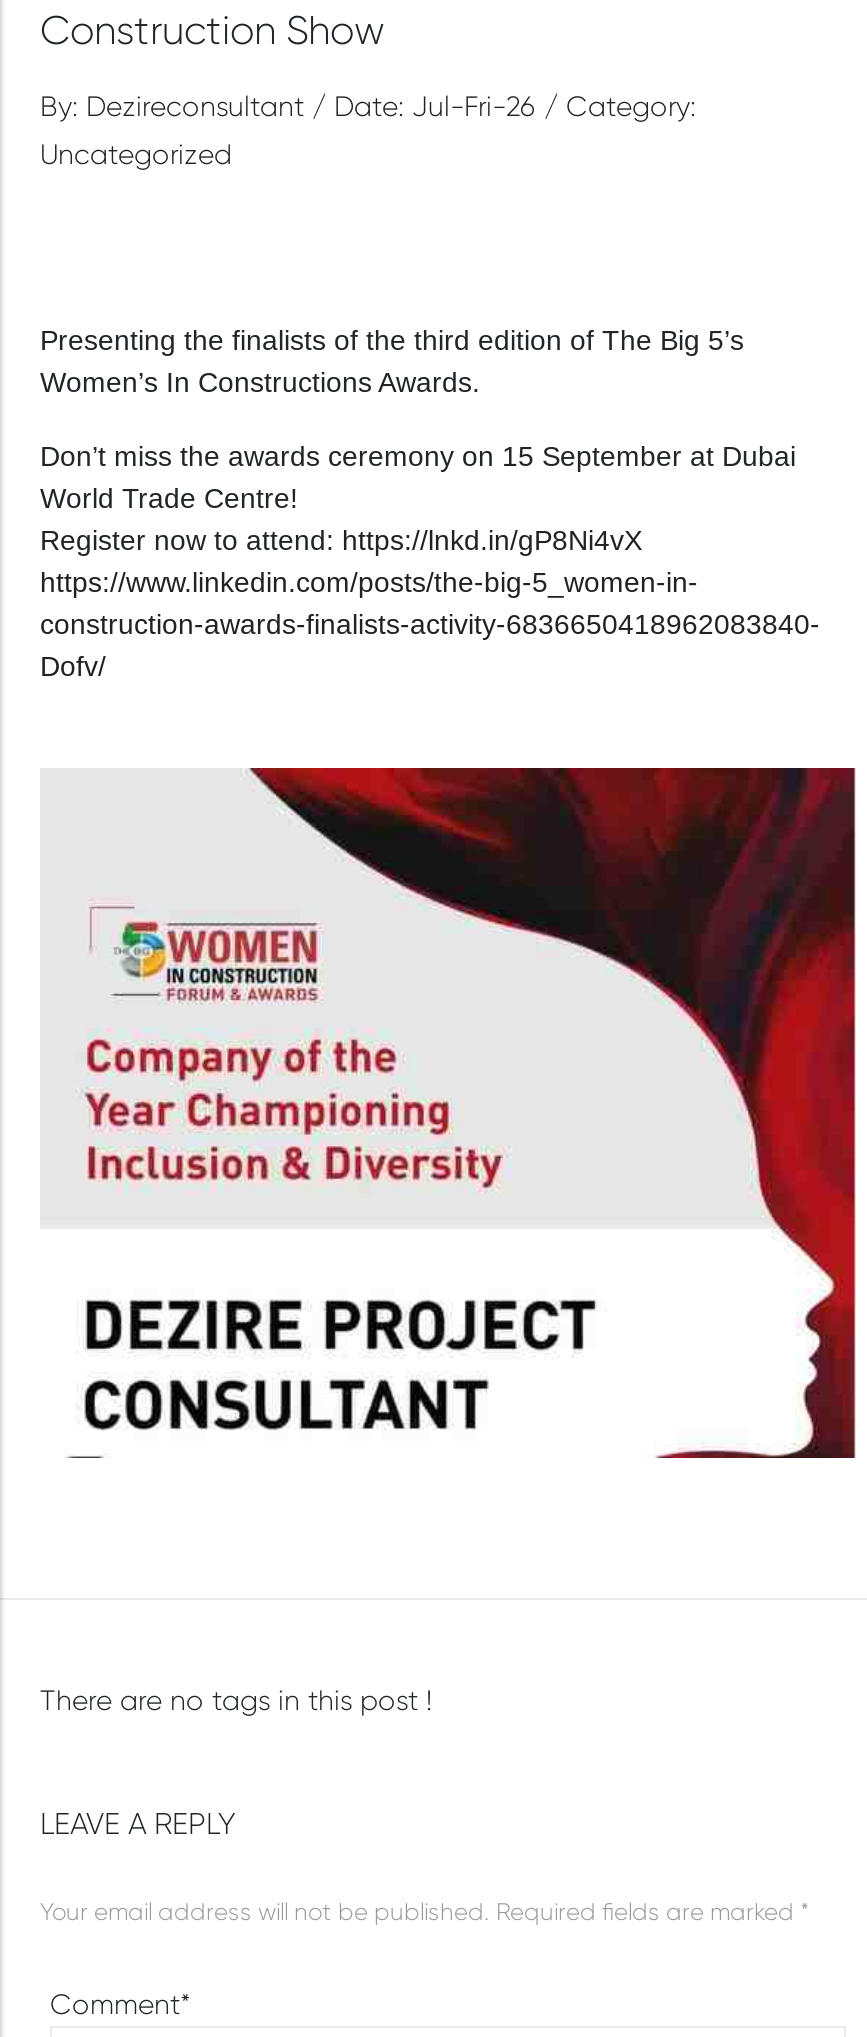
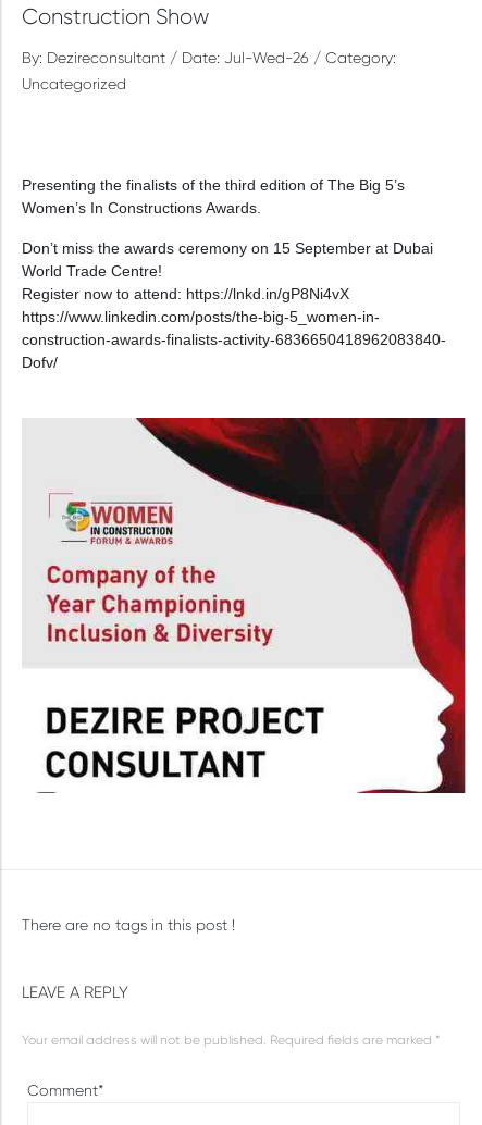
[40,90,696,122] By: Dezireconsultant / Date: Jul-Fri-26 / Category: -> [22,49,396,66] By: Dezireconsultant / Date: Jul-Wed-26 / Category:

